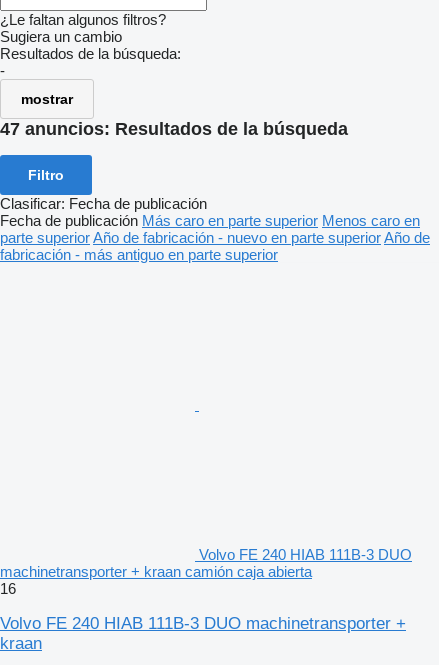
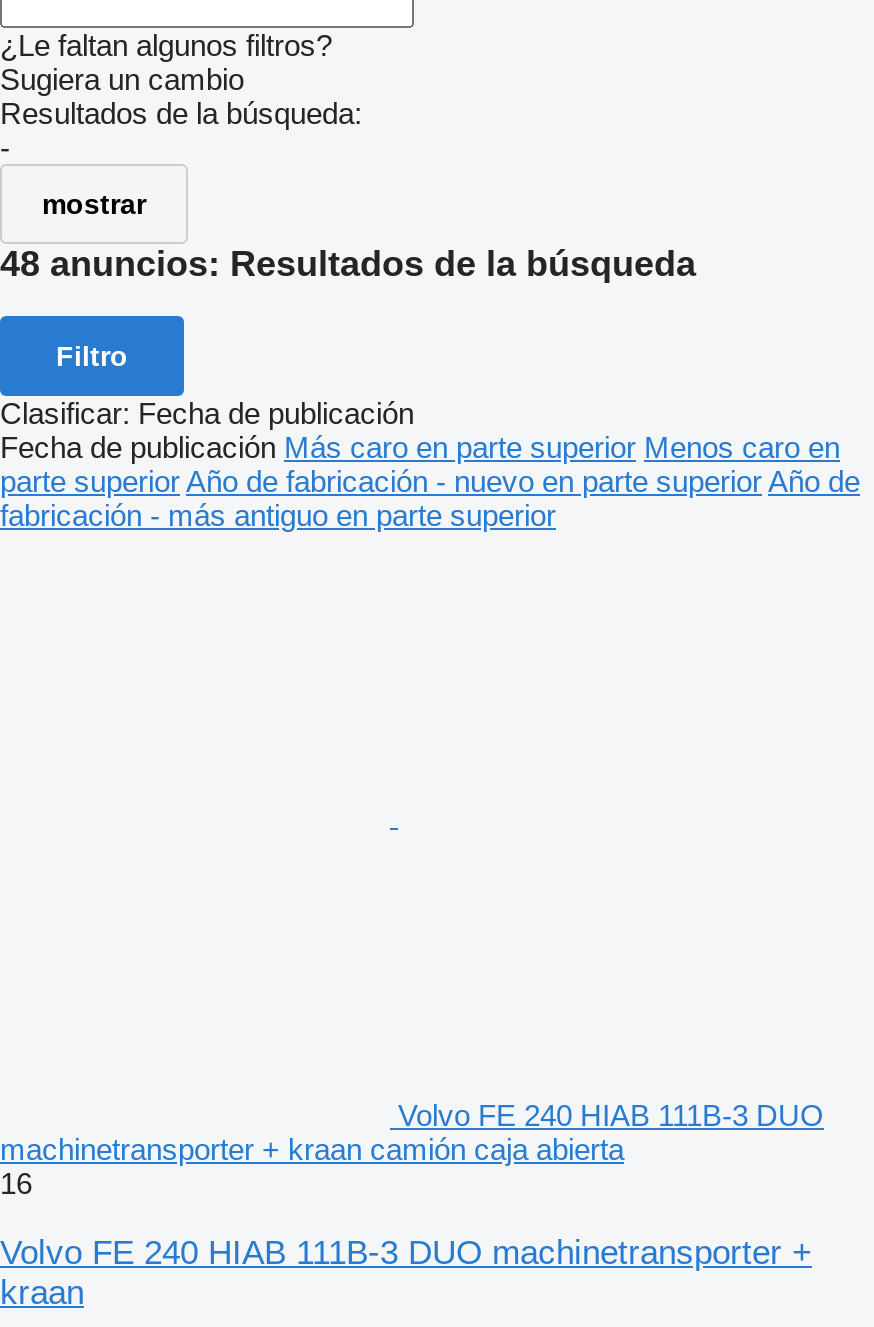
[0,119,348,139] 47 anuncios: Resultados de la búsqueda -> [0,244,696,284] 48 anuncios: Resultados de la búsqueda

